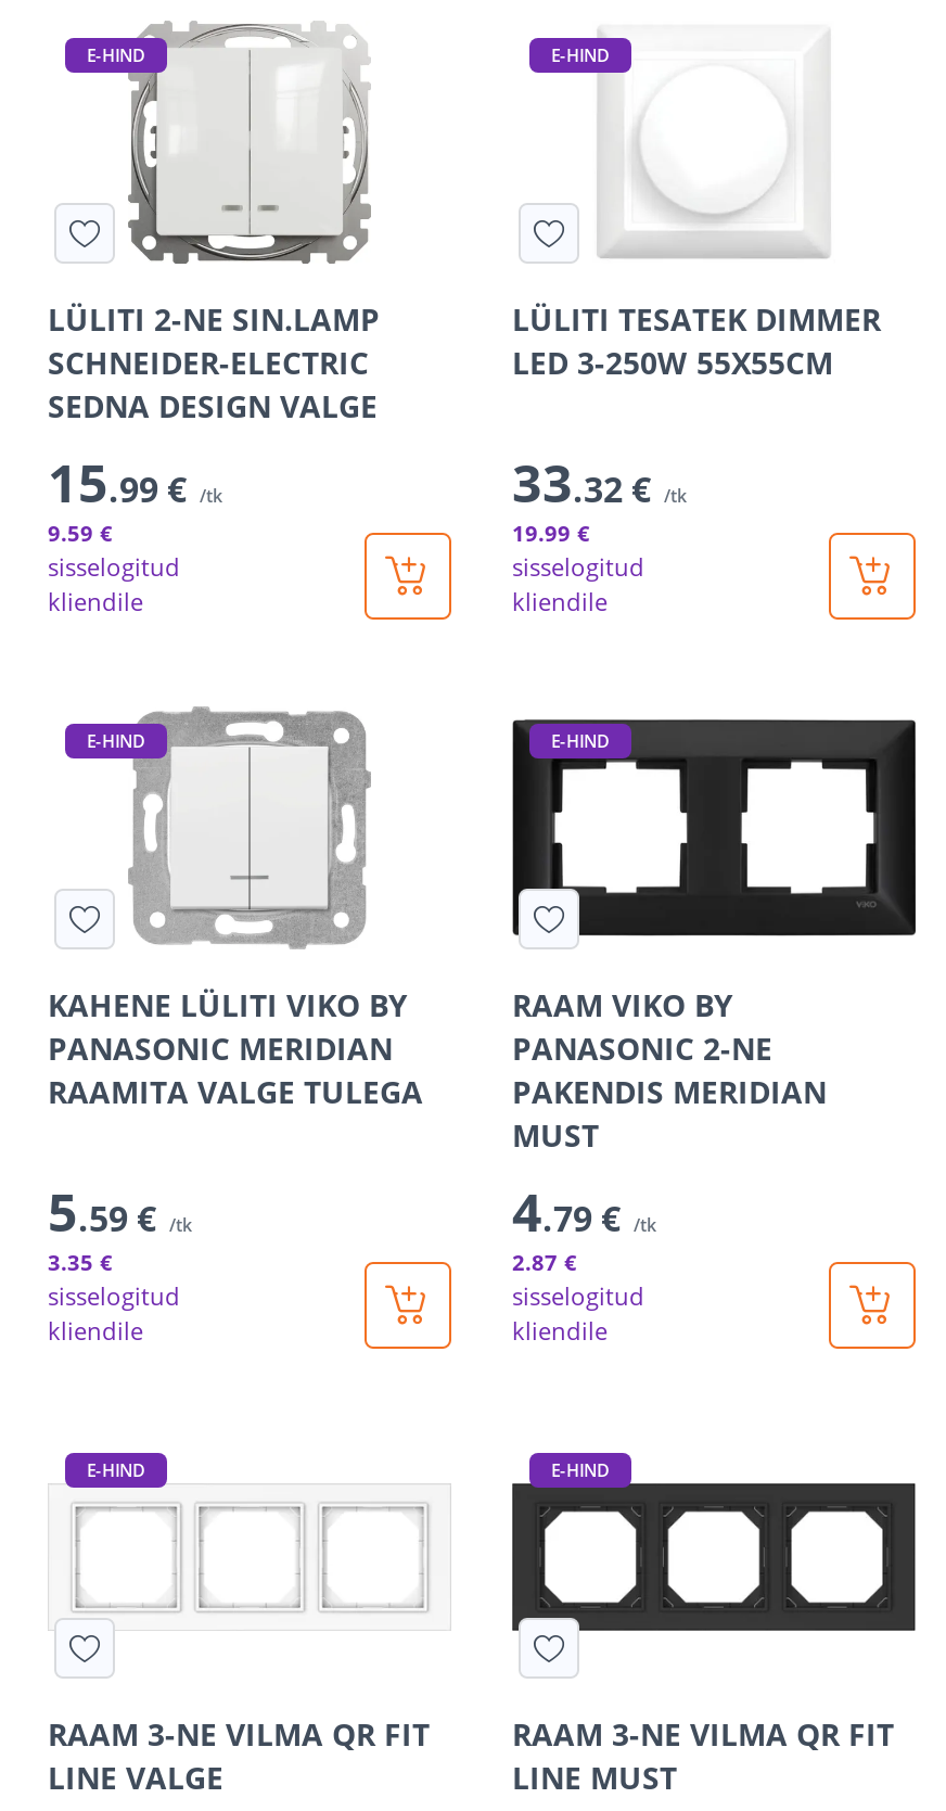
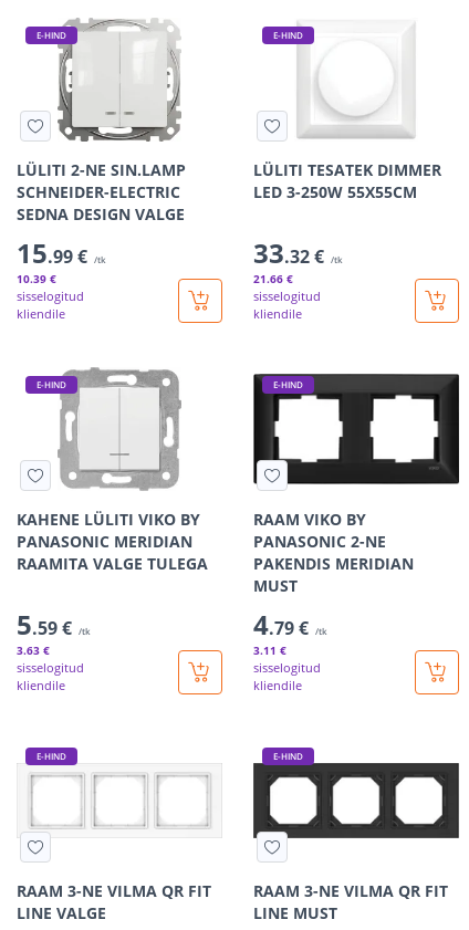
[48,518,113,548] 9.59 € -> [17,271,56,286] 10.39 €
[512,518,590,548] 19.99 € -> [253,271,293,286] 21.66 €
[48,1247,113,1277] 3.35 € -> [17,642,50,658] 3.63 €
[512,1247,577,1277] 2.87 € -> [253,642,286,658] 3.11 €

